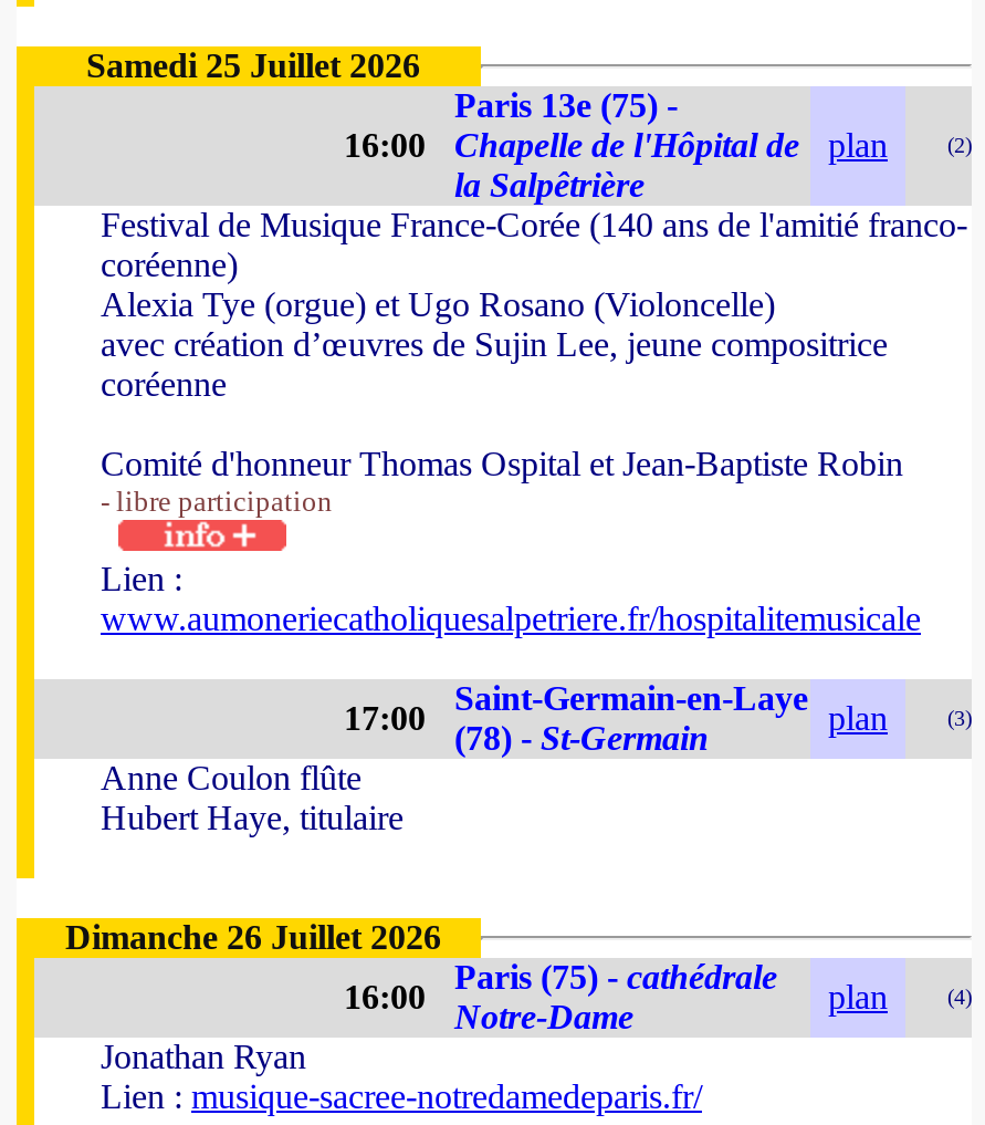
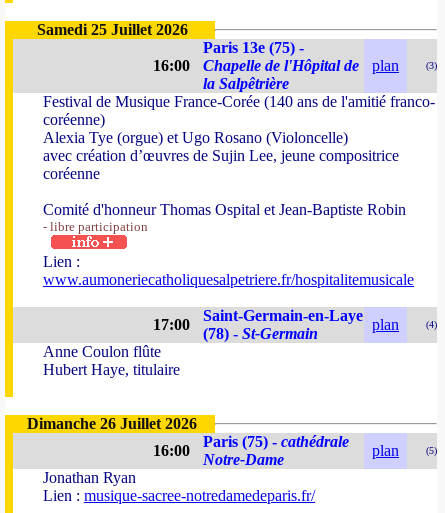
[941,133,972,157] (2) -> [423,60,437,71] (3)
[941,706,972,730] (3) -> [423,319,437,330] (4)
[941,985,972,1009] (4) -> [423,445,437,456] (5)

